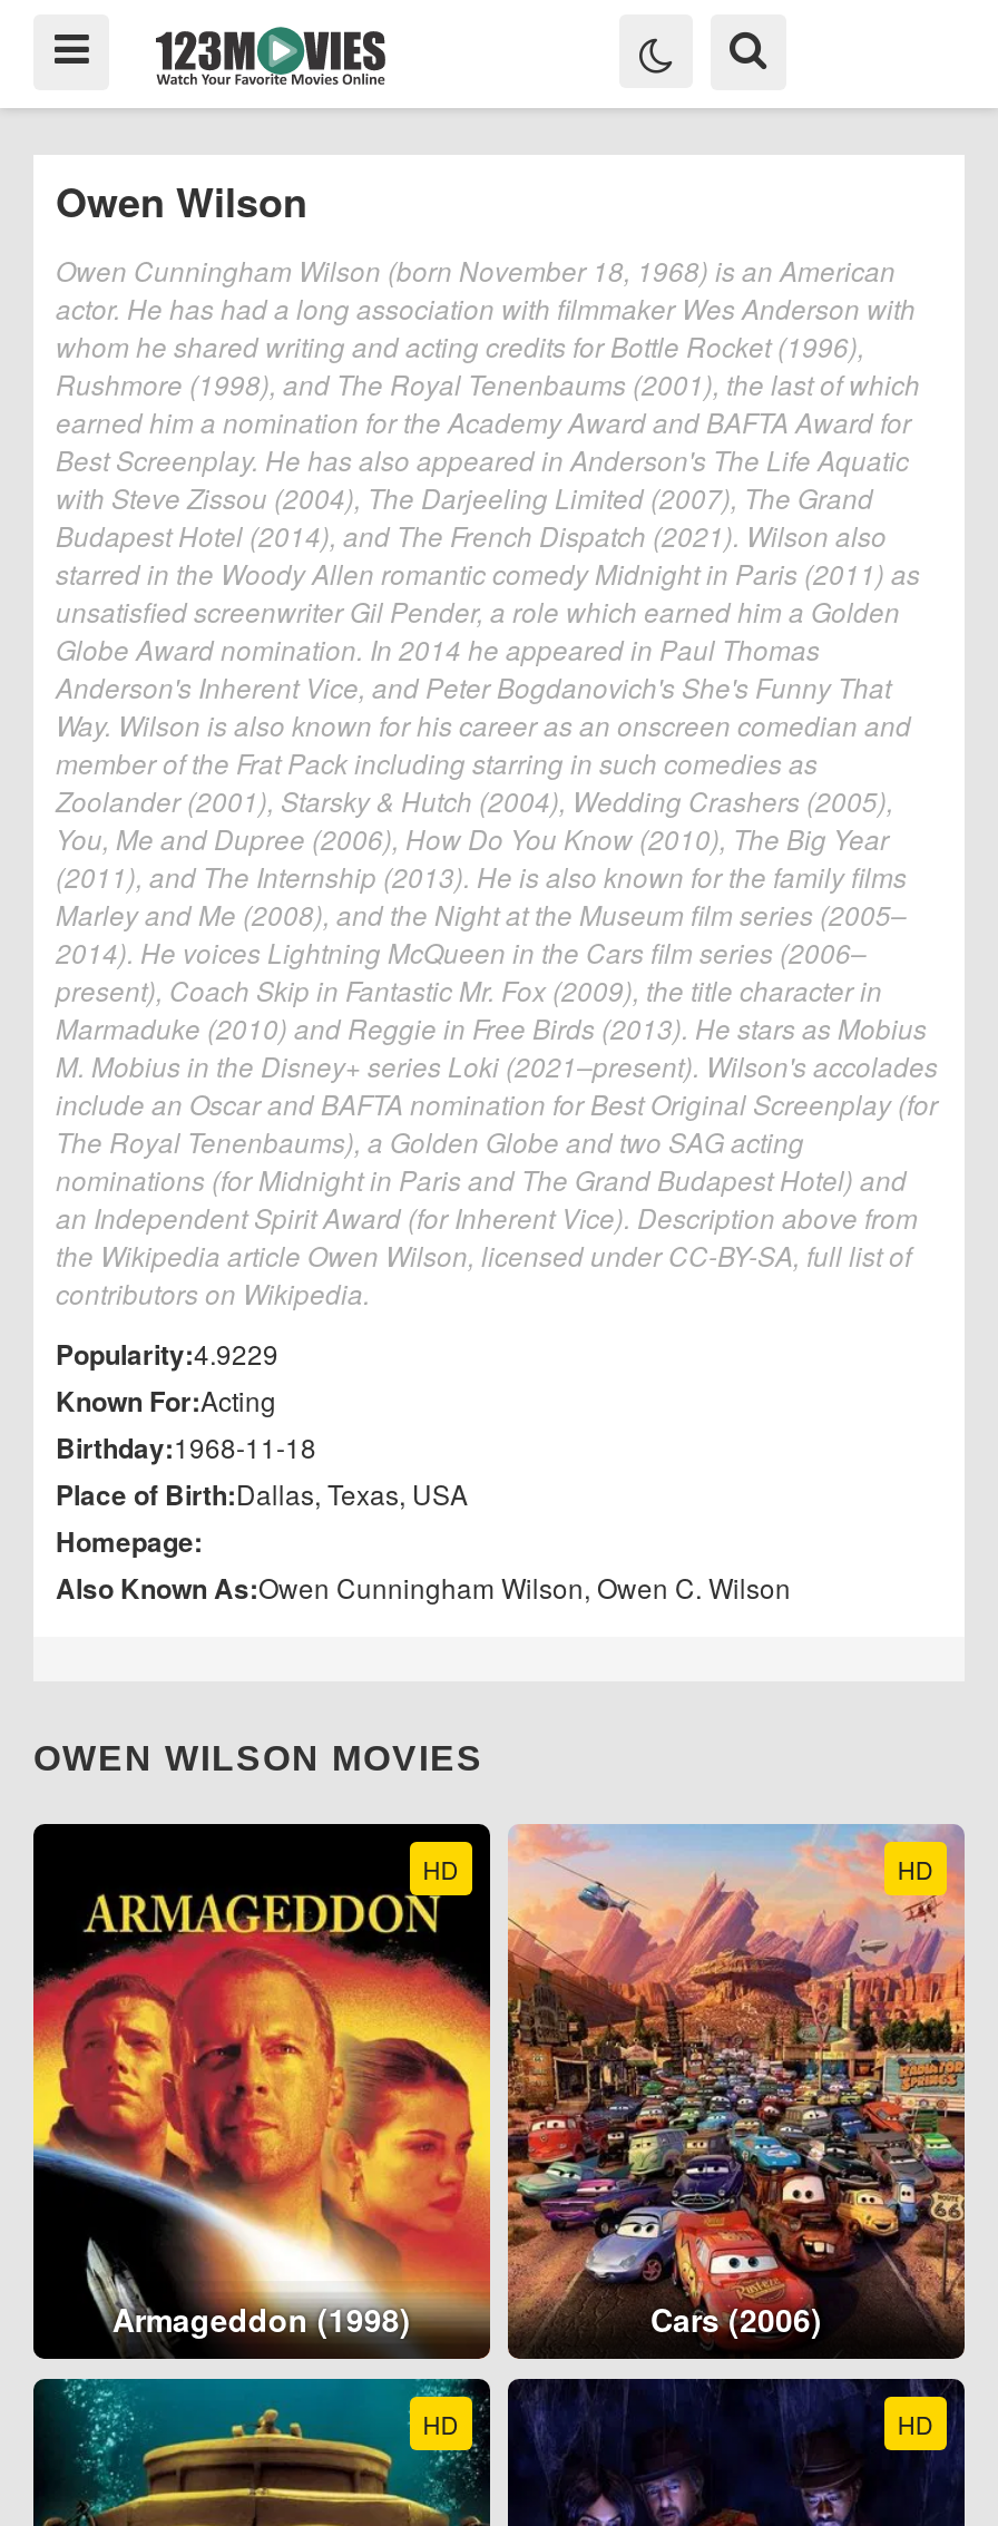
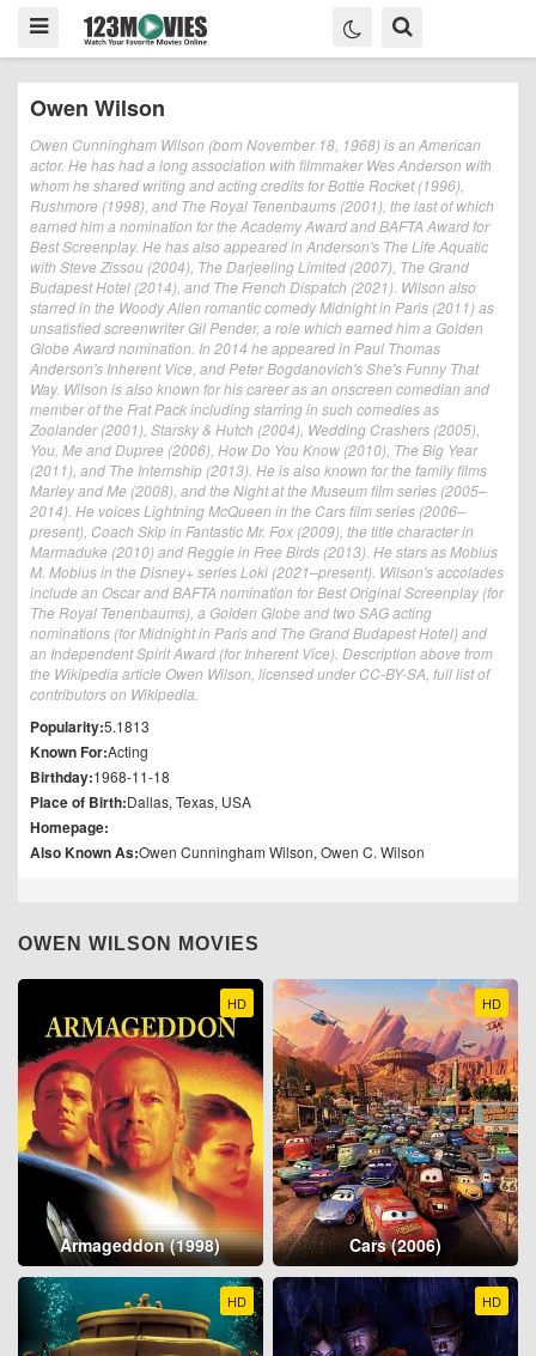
[56,1334,278,1374] Popularity:4.9229 -> [30,716,150,737] Popularity:5.1813

